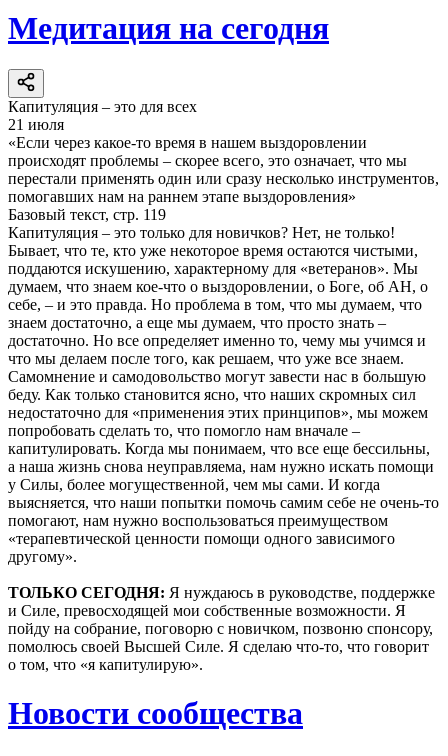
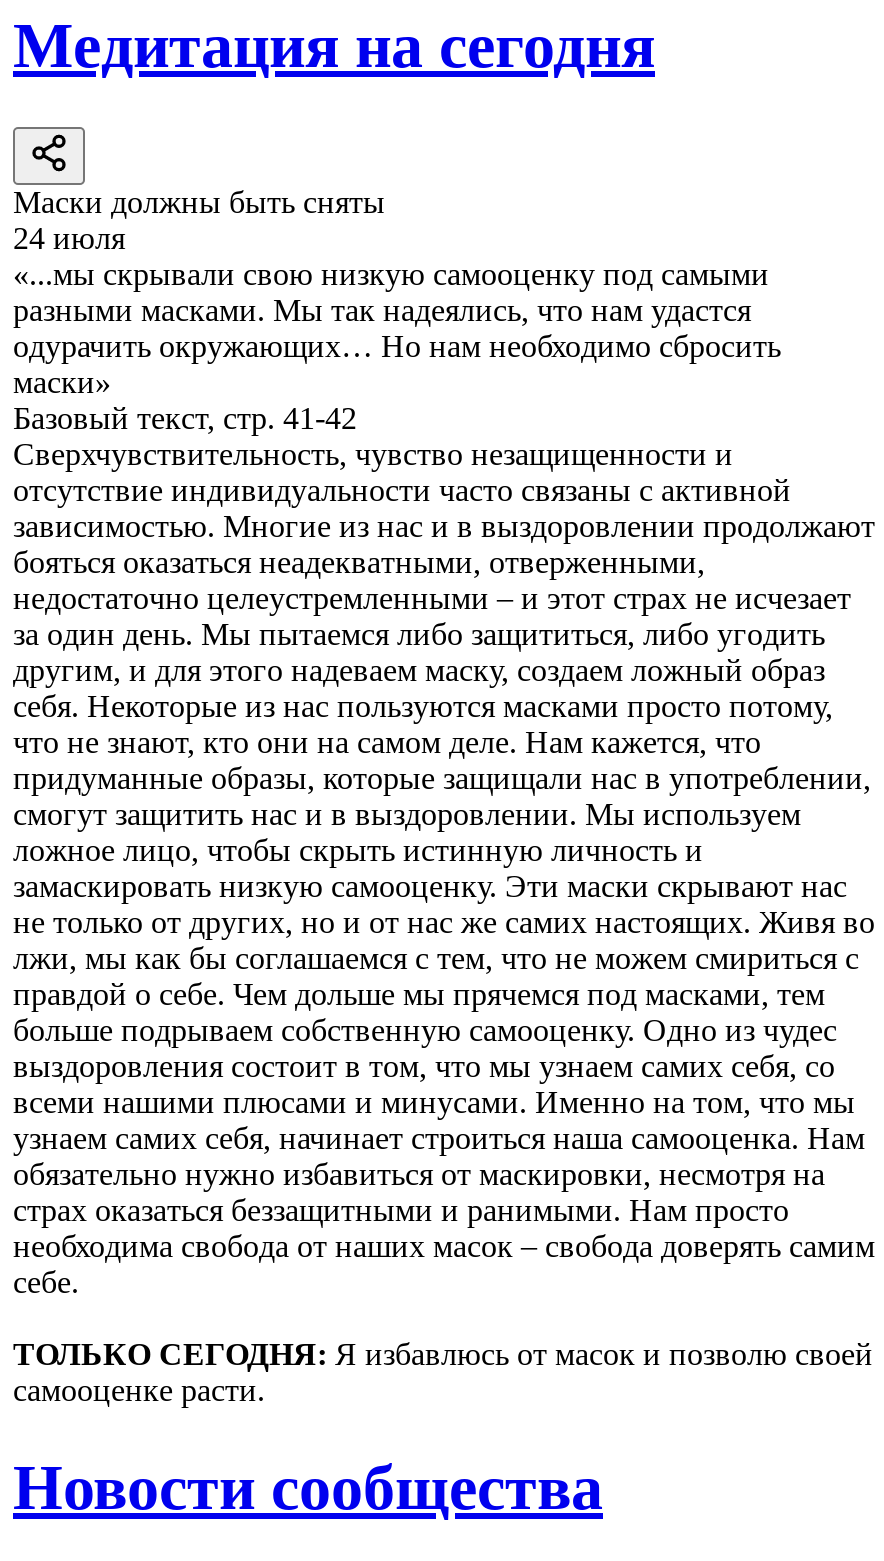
[8,98,439,565] Капитуляция – это для всех | 21 июля | «Если через какое-то время в нашем выздоровлении | происходят проблемы – скорее всего, это означает, что мы | перестали применять один или сразу несколько инструментов, | помогавших нам на раннем этапе выздоровления» | Базовый текст, стр. 119 | Капитуляция – это только для новичков? Нет, не только! | Бывает, что те, кто уже некоторое время остаются чистыми, | поддаются искушению, характерному для «ветеранов». Мы | думаем, что знаем кое-что о выздоровлении, о Боге, об АН, о | себе, – и это правда. Но проблема в том, что мы думаем, что | знаем достаточно, а еще мы думаем, что просто знать – | достаточно. Но все определяет именно то, чему мы учимся и | что мы делаем после того, как решаем, что уже все знаем. | Самомнение и самодовольство могут завести нас в большую | беду. Как только становится ясно, что наших скромных сил | недостаточно для «применения этих принципов», мы можем | попробовать сделать то, что помогло нам вначале – | капитулировать. Когда мы понимаем, что все еще бессильны, | а наша жизнь снова неуправляема, нам нужно искать помощи | у Силы, более могущественной, чем мы сами. И когда | выясняется, что наши попытки помочь самим себе не очень-то | помогают, нам нужно воспользоваться преимуществом | «терапевтической ценности помощи одного зависимого | другому». -> [13,185,875,1299] Маски должны быть сняты | 24 июля | «...мы скрывали свою низкую самооценку под самыми | разными масками. Мы так надеялись, что нам удастся | одурачить окружающих… Но нам необходимо сбросить | маски» | Базовый текст, стр. 41-42 | Сверхчувствительность, чувство незащищенности и | отсутствие индивидуальности часто связаны с активной | зависимостью. Многие из нас и в выздоровлении продолжают | бояться оказаться неадекватными, отверженными, | недостаточно целеустремленными – и этот страх не исчезает | за один день. Мы пытаемся либо защититься, либо угодить | другим, и для этого надеваем маску, создаем ложный образ | себя. Некоторые из нас пользуются масками просто потому, | что не знают, кто они на самом деле. Нам кажется, что | придуманные образы, которые защищали нас в употреблении, | смогут защитить нас и в выздоровлении. Мы используем | ложное лицо, чтобы скрыть истинную личность и | замаскировать низкую самооценку. Эти маски скрывают нас | не только от других, но и от нас же самих настоящих. Живя во | лжи, мы как бы соглашаемся с тем, что не можем смириться с | правдой о себе. Чем дольше мы прячемся под масками, тем | больше подрываем собственную самооценку. Одно из чудес | выздоровления состоит в том, что мы узнаем самих себя, со | всеми нашими плюсами и минусами. Именно на том, что мы | узнаем самих себя, начинает строиться наша самооценка. Нам | обязательно нужно избавиться от маскировки, несмотря на | страх оказаться беззащитными и ранимыми. Нам просто | необходима свобода от наших масок – свобода доверять самим | себе.
[8,584,435,673] ТОЛЬКО СЕГОДНЯ: Я нуждаюсь в руководстве, поддержке | и Силе, превосходящей мои собственные возможности. Я | пойду на собрание, поговорю с новичком, позвоню спонсору, | помолюсь своей Высшей Силе. Я сделаю что-то, что говорит | о том, что «я капитулирую». -> [13,1337,873,1407] ТОЛЬКО СЕГОДНЯ: Я избавлюсь от масок и позволю своей | самооценке расти.

